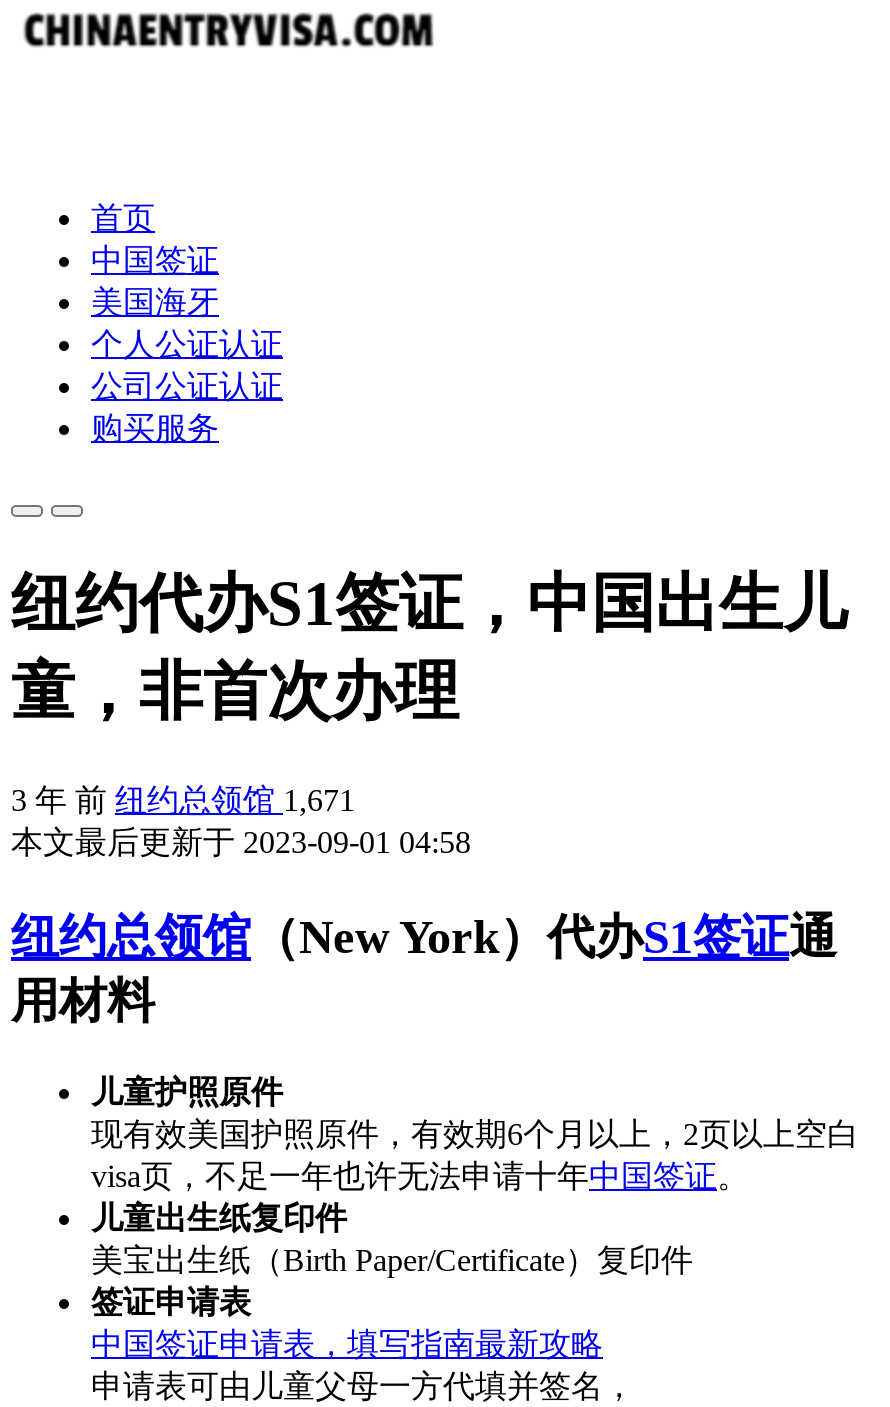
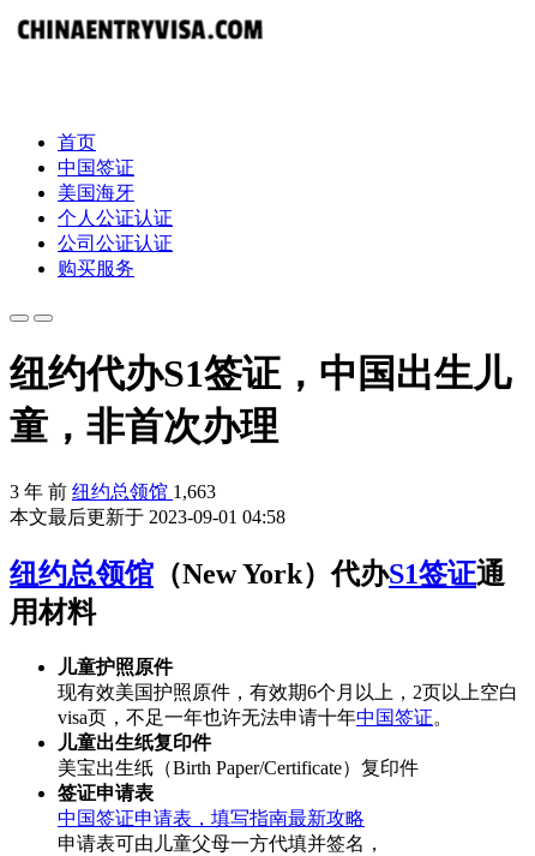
[11,783,355,817] 3 年 前 纽约总领馆1,671 -> [10,481,216,502] 3 年 前 纽约总领馆1,663

